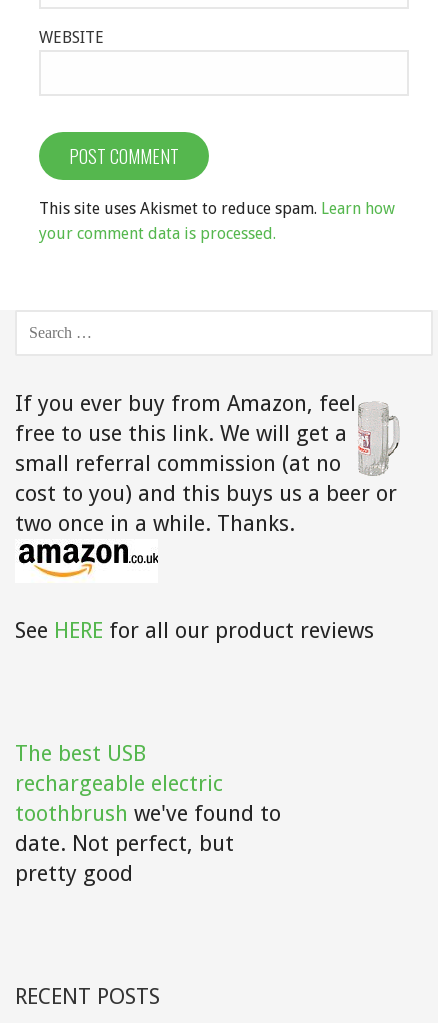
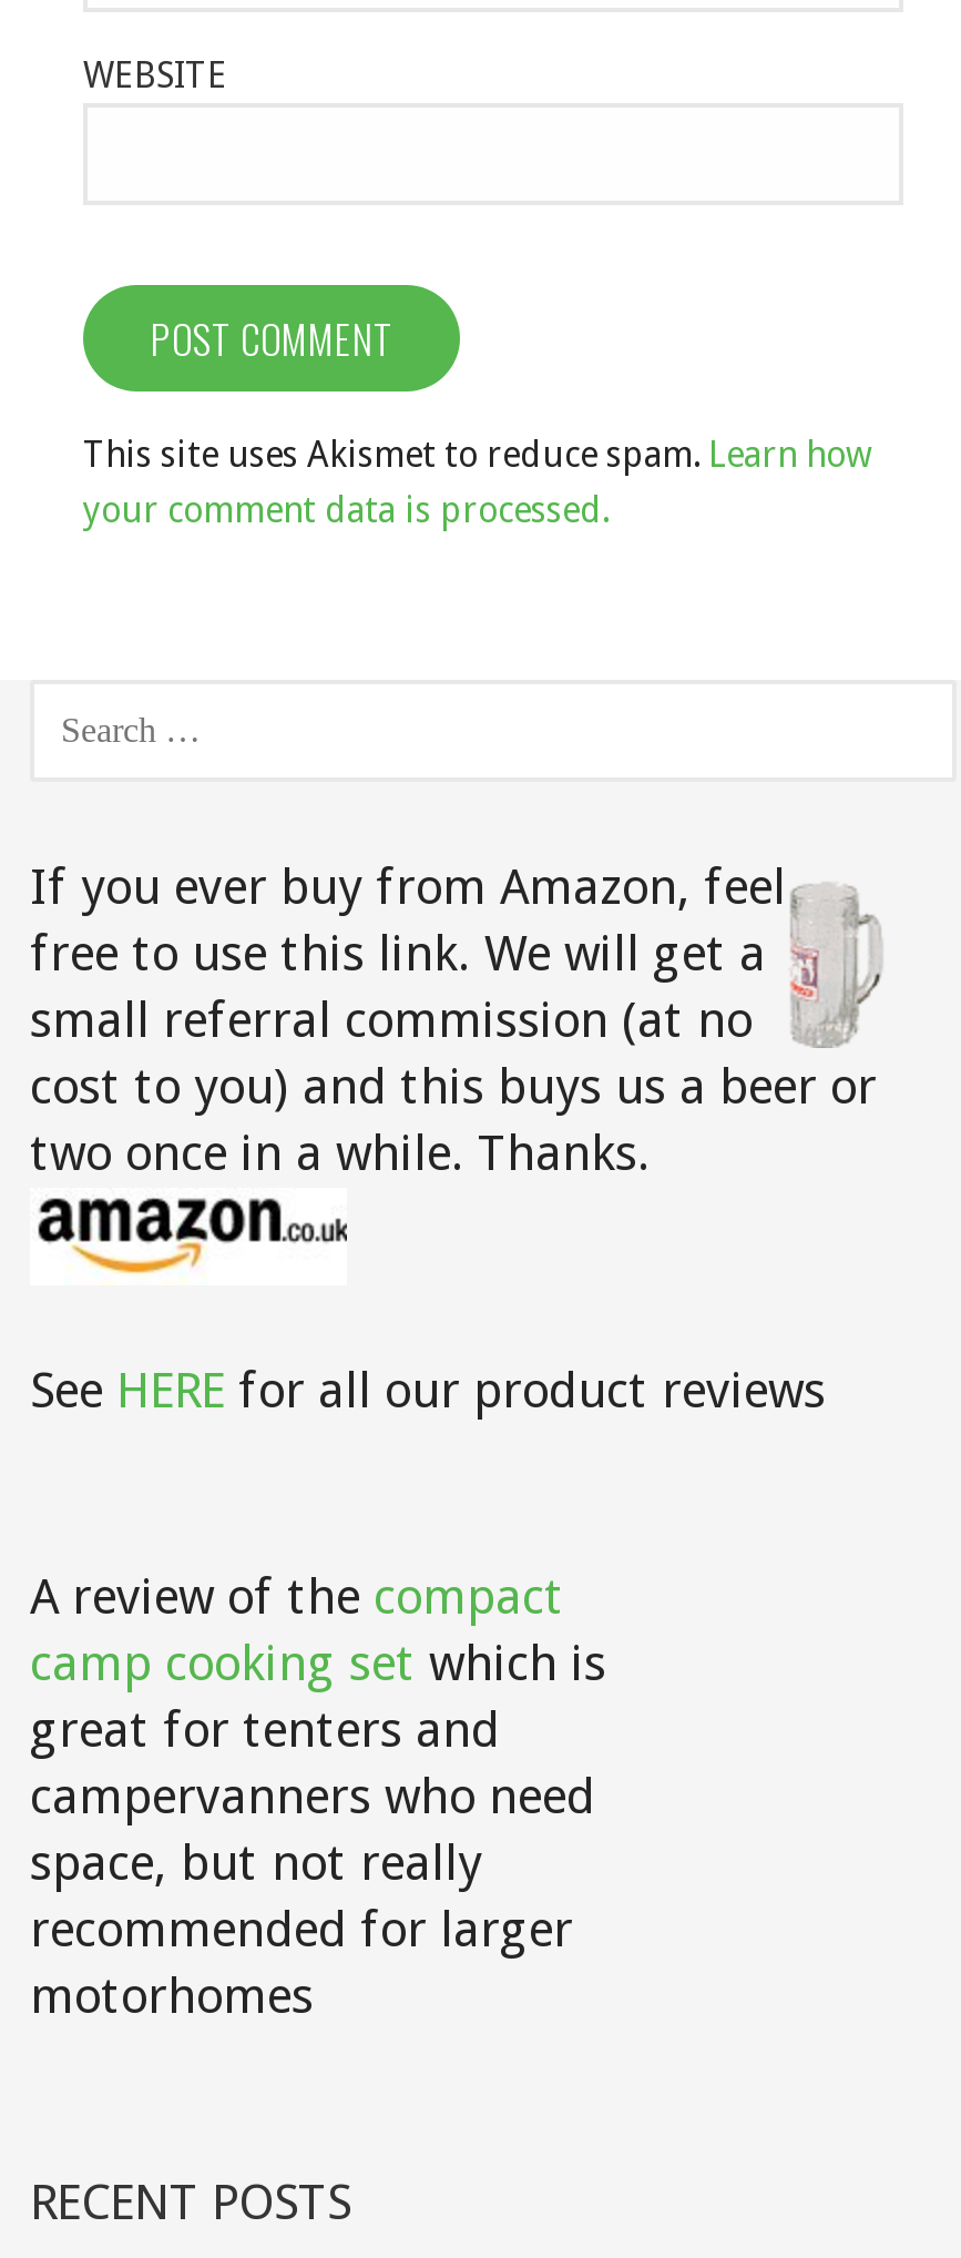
[15,741,281,886] The best USB | rechargeable electric | toothbrush we've found to | date. Not perfect, but | pretty good -> [30,1570,606,2025] A review of the compact | camp cooking set which is | great for tenters and | campervanners who need | space, but not really | recommended for larger | motorhomes

